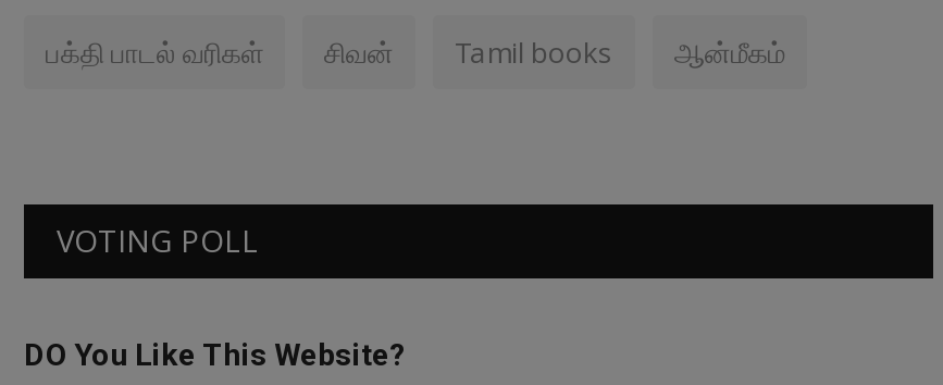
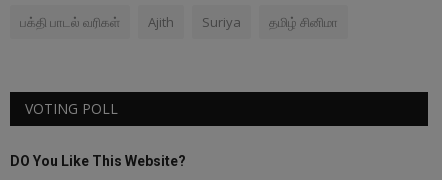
[324,33,785,72] சிவன் | Tamil books | ஆன்மீகம் -> [148,13,338,31] Ajith | Suriya | தமிழ் சினிமா

